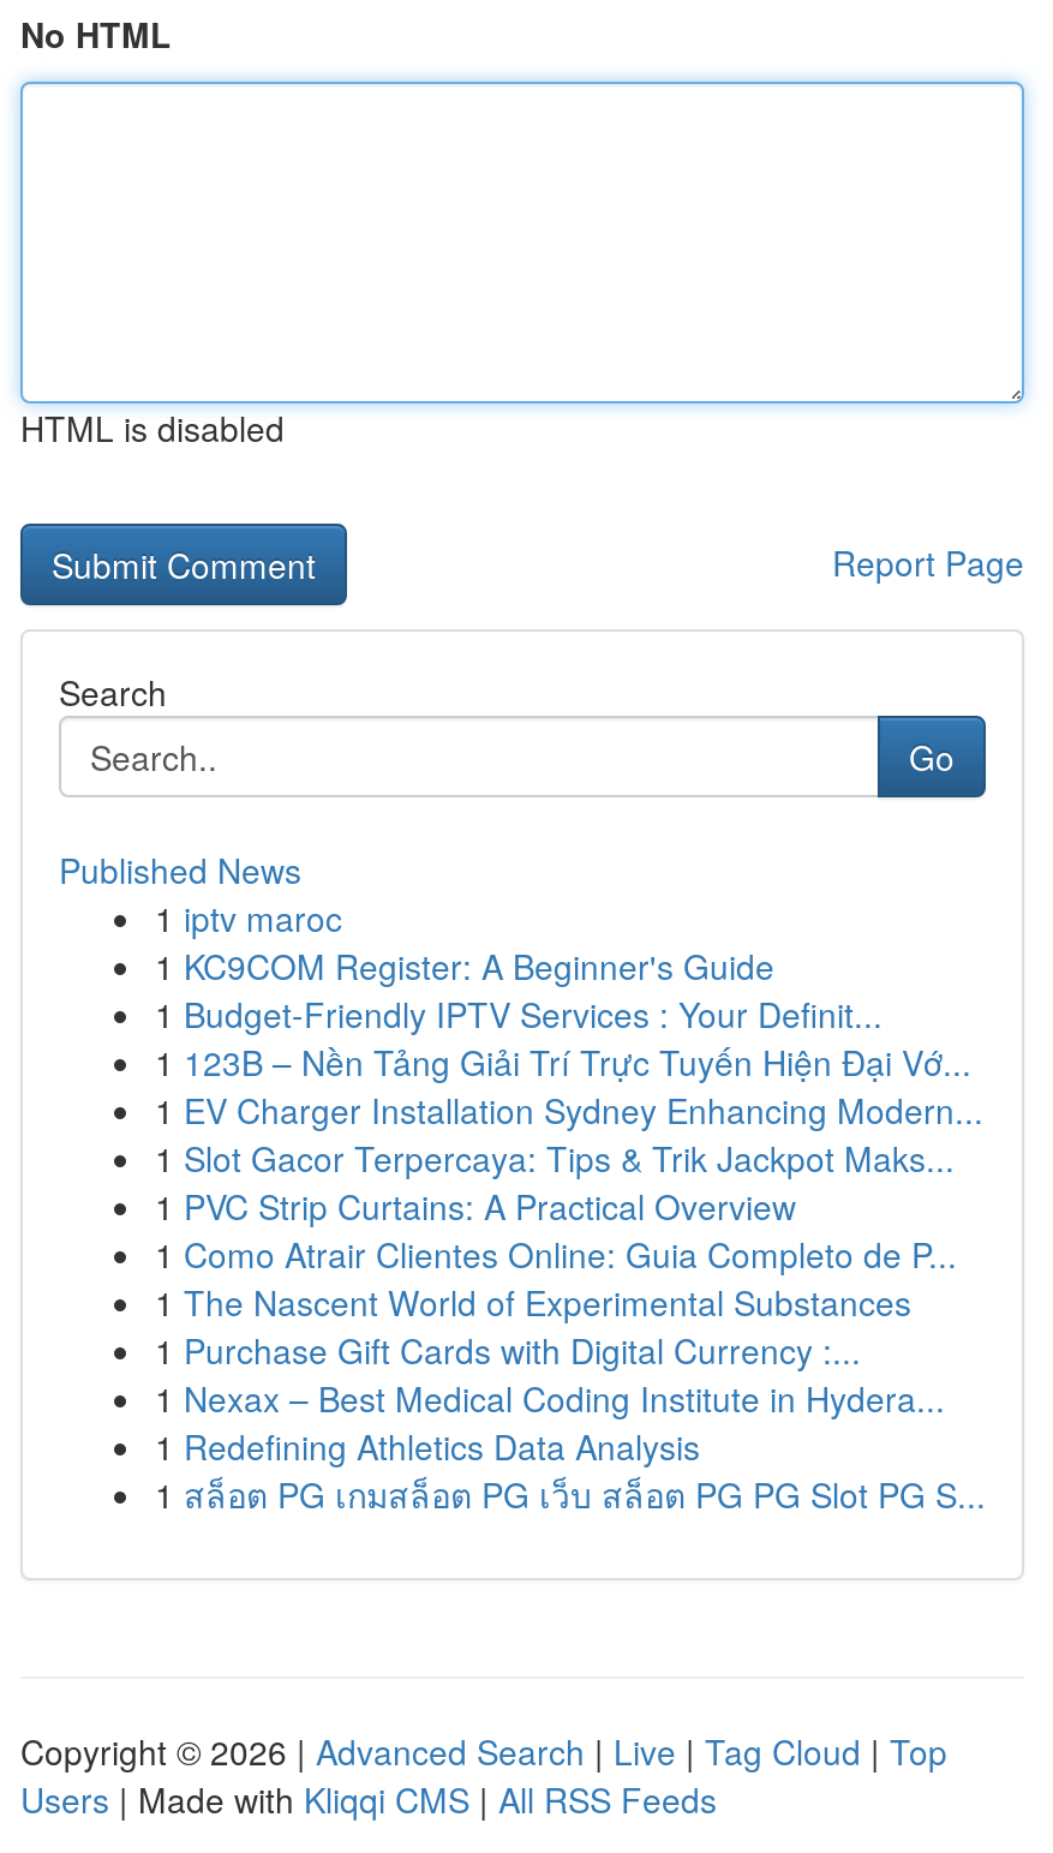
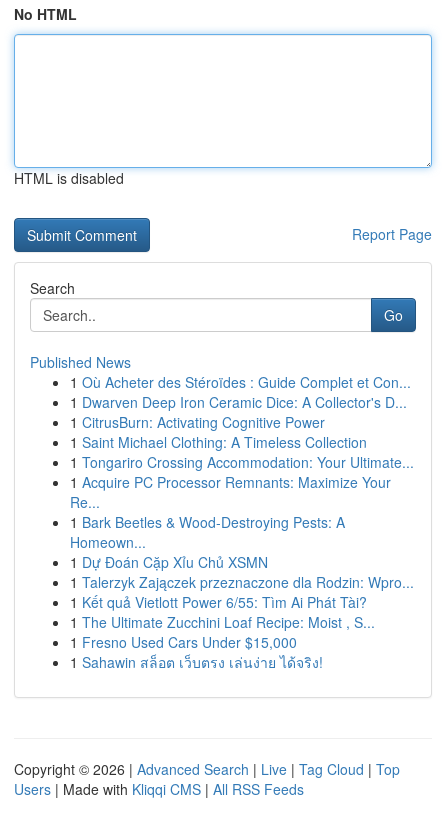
[155,893,986,1518] 1 iptv maroc | 1 KC9COM Register: A Beginner's Guide | 1 Budget-Friendly IPTV Services : Your Definit... | 1 123B – Nền Tảng Giải Trí Trực Tuyến Hiện Đại Vớ... | 1 EV Charger Installation Sydney Enhancing Modern... | 1 Slot Gacor Terpercaya: Tips & Trik Jackpot Maks... | 1 PVC Strip Curtains: A Practical Overview | 1 Como Atrair Clientes Online: Guia Completo de P... | 1 The Nascent World of Experimental Substances | 1 Purchase Gift Cards with Digital Currency :... | 1 Nexax – Best Medical Coding Institute in Hydera... | 1 Redefining Athletics Data Analysis | 1 สล็อต PG เกมสล็อต PG เว็บ สล็อต PG PG Slot PG S... -> [70,372,414,672] 1 Où Acheter des Stéroïdes : Guide Complet et Con... | 1 Dwarven Deep Iron Ceramic Dice: A Collector's D... | 1 CitrusBurn: Activating Cognitive Power | 1 Saint Michael Clothing: A Timeless Collection | 1 Tongariro Crossing Accommodation: Your Ultimate... | 1 Acquire PC Processor Remnants: Maximize Your | Re... | 1 Bark Beetles & Wood-Destroying Pests: A | Homeown... | 1 Dự Đoán Cặp Xỉu Chủ XSMN | 1 Talerzyk Zajączek przeznaczone dla Rodzin: Wpro... | 1 Kết quả Vietlott Power 6/55: Tìm Ai Phát Tài? | 1 The Ultimate Zucchini Loaf Recipe: Moist , S... | 1 Fresno Used Cars Under $15,000 | 1 Sahawin สล็อต เว็บตรง เล่นง่าย ได้จริง!

